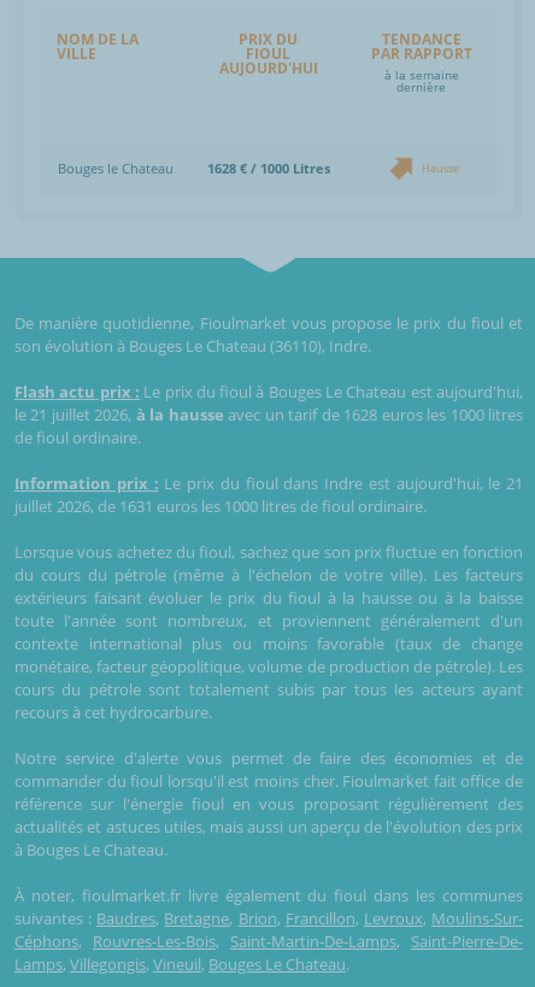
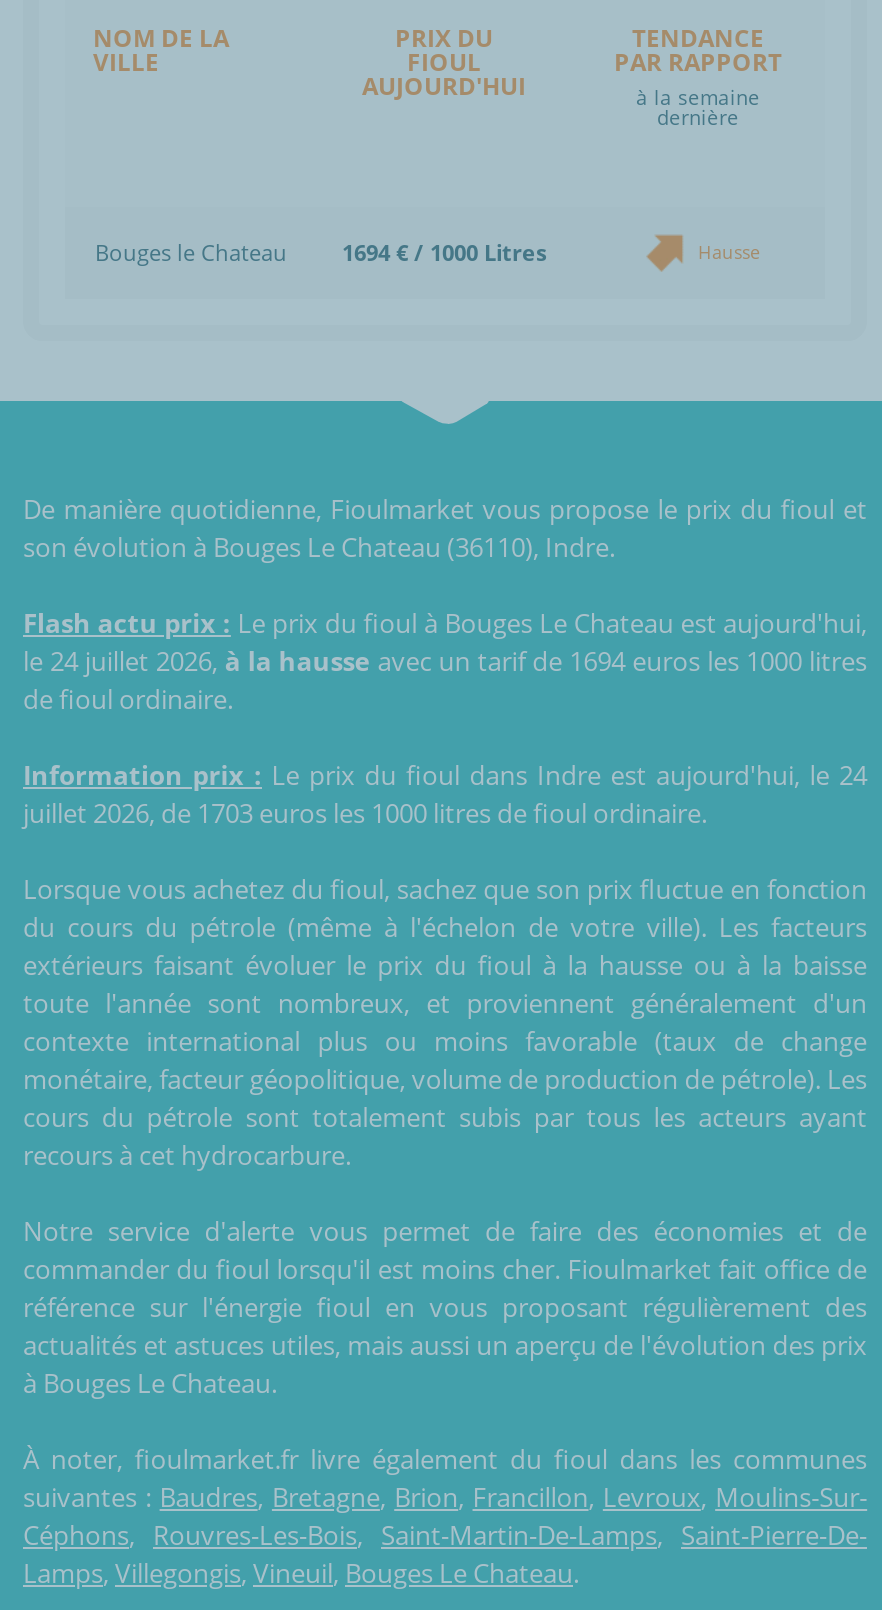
[58,159,330,177] Bouges le Chateau 1628 € / 1000 Litres -> [95,237,546,267] Bouges le Chateau 1694 € / 1000 Litres
[14,403,523,425] le 21 juillet 2026, à la hausse avec un tarif de 1628 euros les 1000 litres -> [23,643,867,679] le 24 juillet 2026, à la hausse avec un tarif de 1694 euros les 1000 litres
[14,472,523,494] Information prix : Le prix du fioul dans Indre est aujourd'hui, le 21 -> [23,757,867,793] Information prix : Le prix du fioul dans Indre est aujourd'hui, le 24
[14,495,427,517] juillet 2026, de 1631 euros les 1000 litres de fioul ordinaire. -> [23,795,707,831] juillet 2026, de 1703 euros les 1000 litres de fioul ordinaire.

